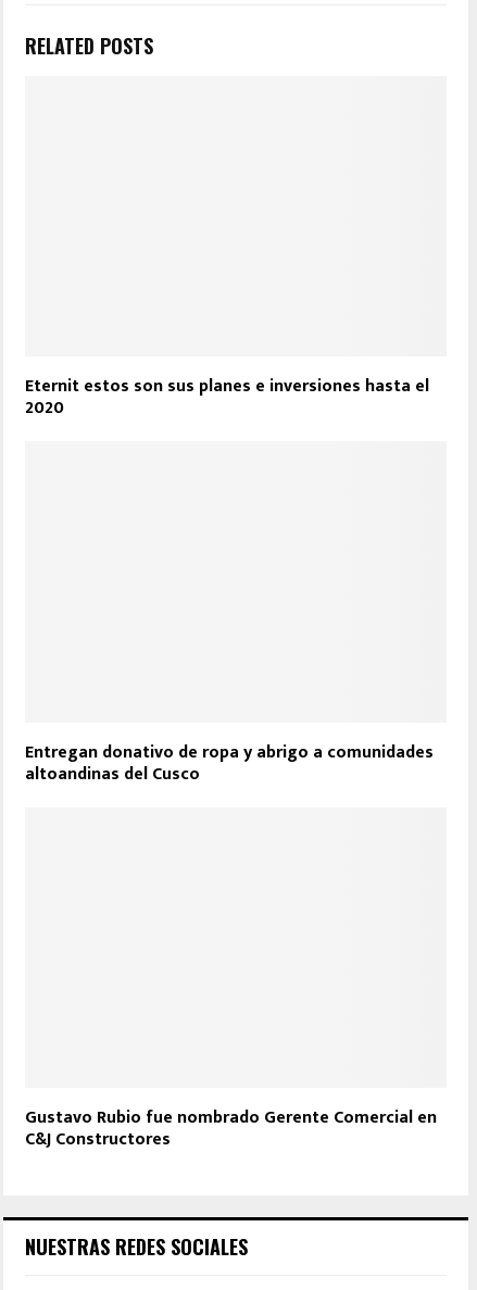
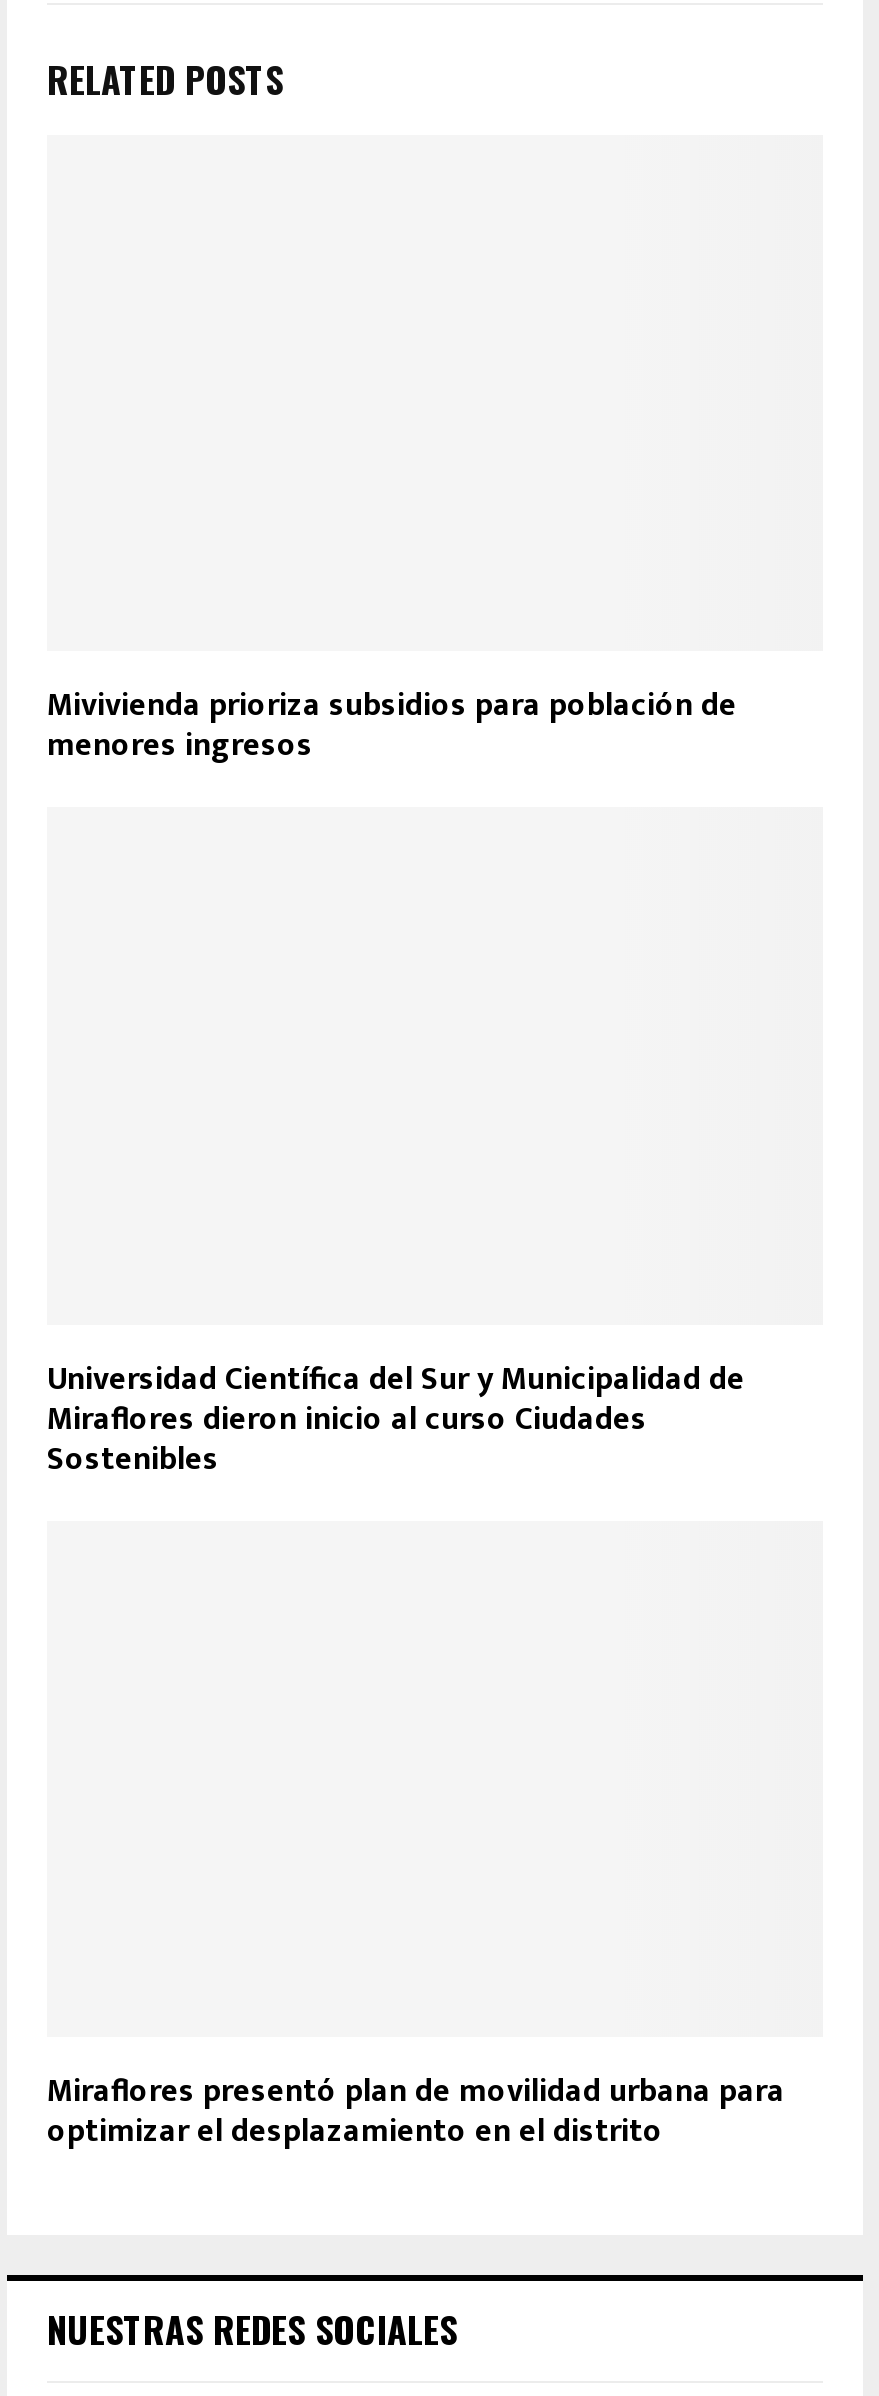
[25,372,429,423] Eternit estos son sus planes e inversiones hasta el | 2020 -> [47,679,737,773] Mivivienda prioriza subsidios para población de | menores ingresos
[25,738,434,789] Entregan donativo de ropa y abrigo a comunidades | altoandinas del Cusco -> [47,1353,745,1487] Universidad Científica del Sur y Municipalidad de | Miraflores dieron inicio al curso Ciudades | Sostenibles
[25,1104,437,1155] Gustavo Rubio fue nombrado Gerente Comercial en | C&J Constructores -> [47,2066,785,2160] Miraflores presentó plan de movilidad urbana para | optimizar el desplazamiento en el distrito

